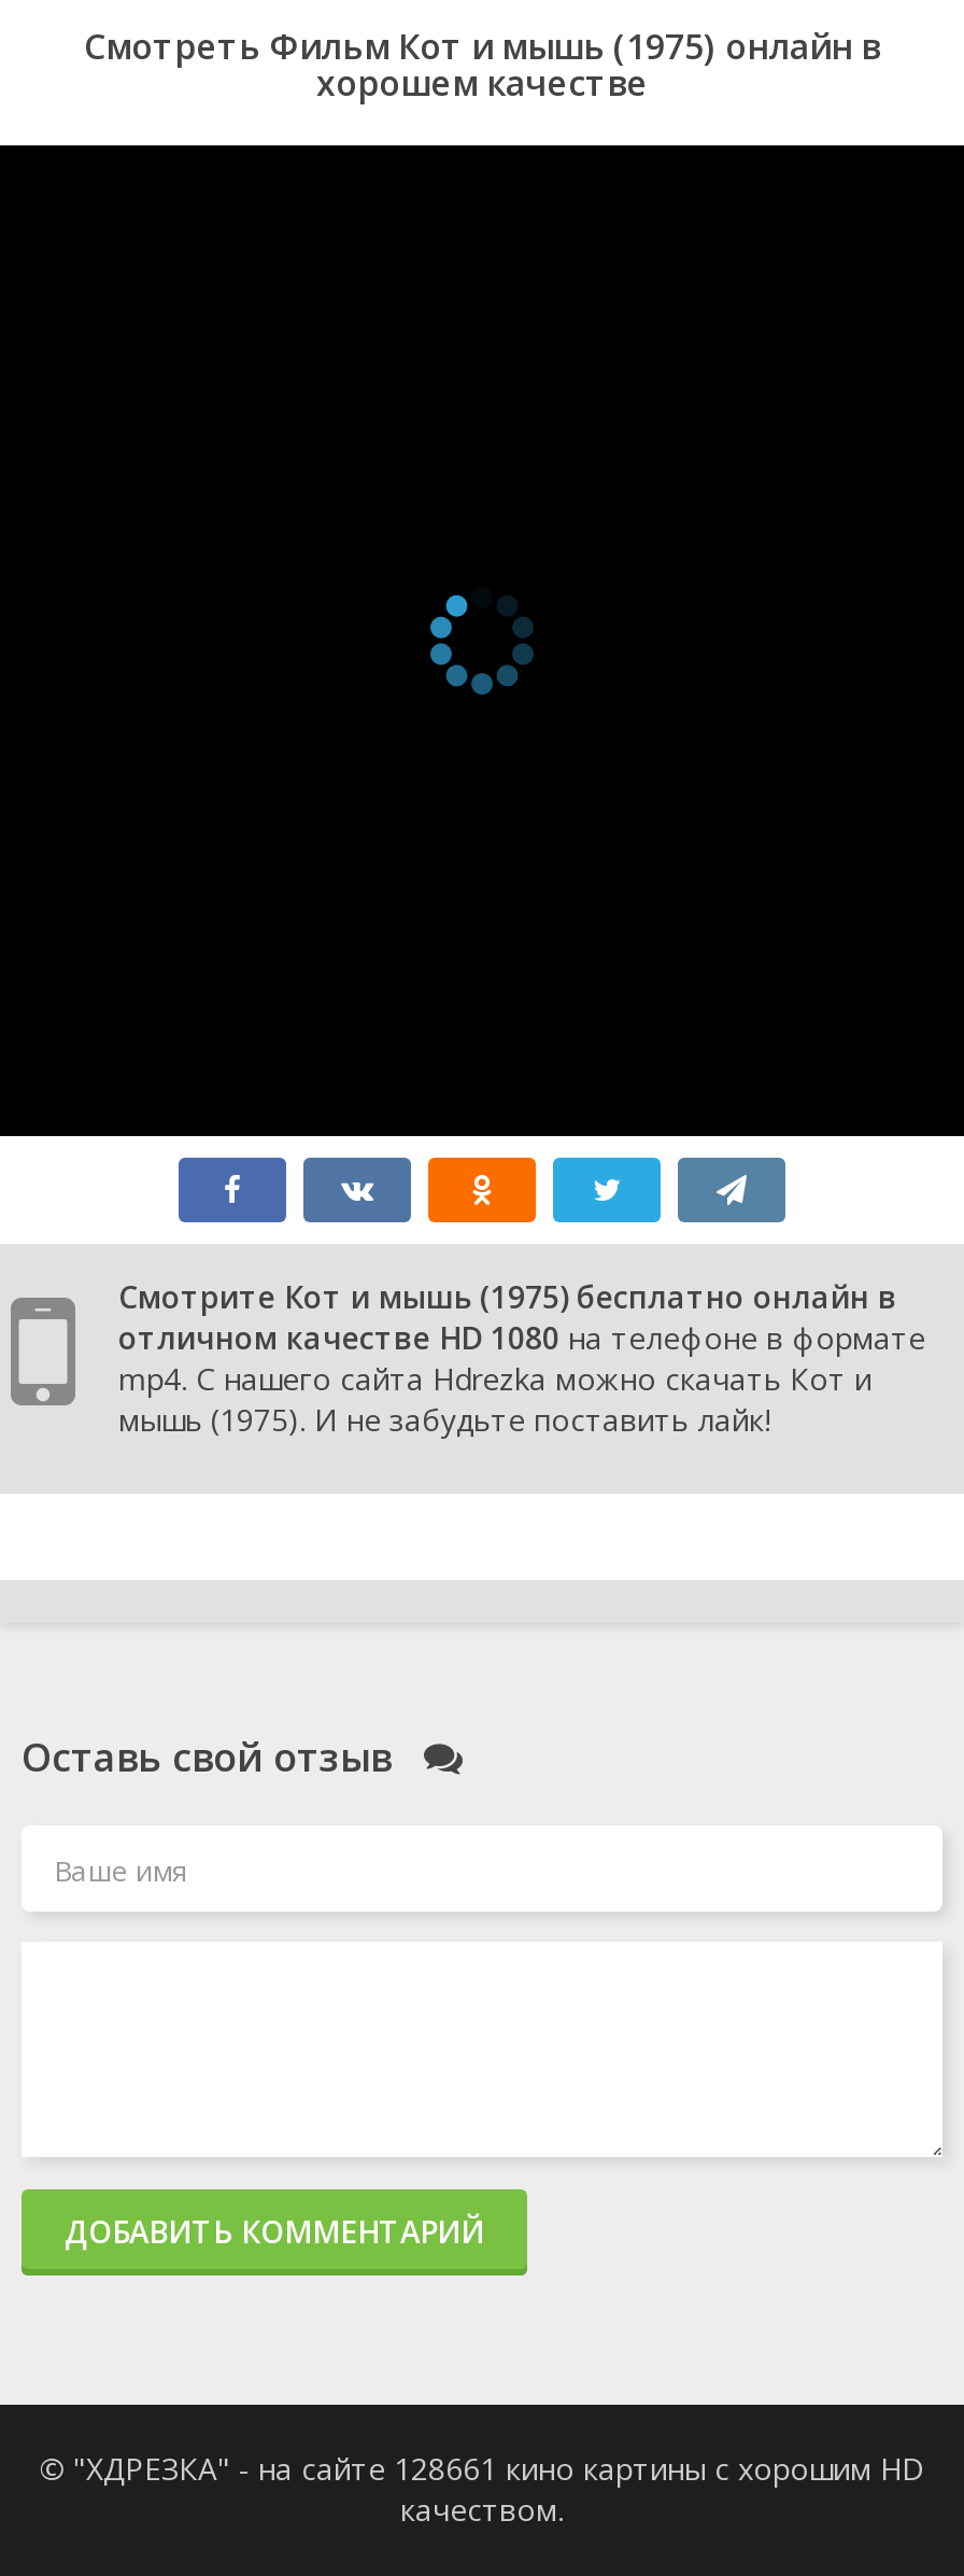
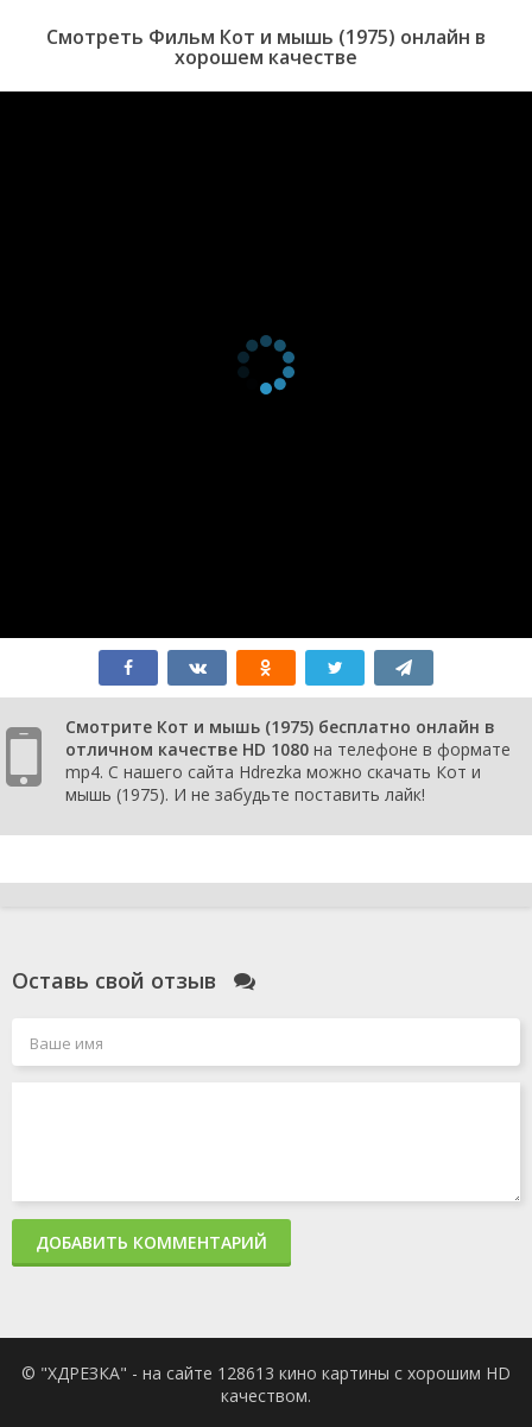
[430,589,529,690] [image] -> [239,335,294,393] [image]
[39,2447,925,2488] © "ХДРЕЗКА" - на сайте 128661 кино картины с хорошим HD -> [21,1361,511,1384] © "ХДРЕЗКА" - на сайте 128613 кино картины с хорошим HD

